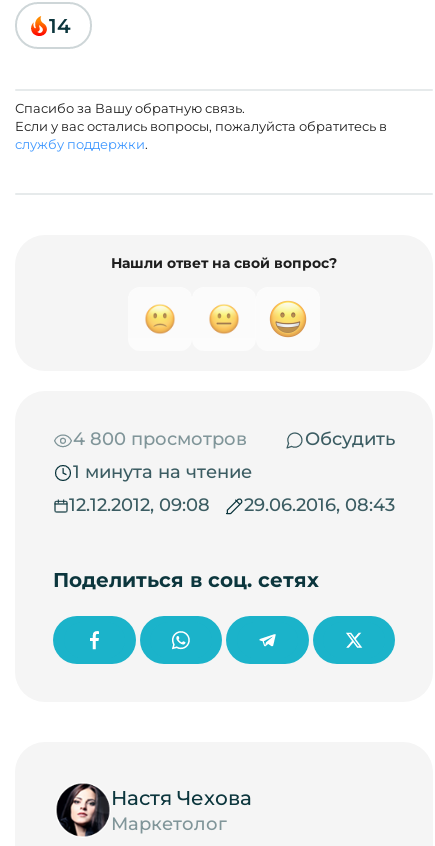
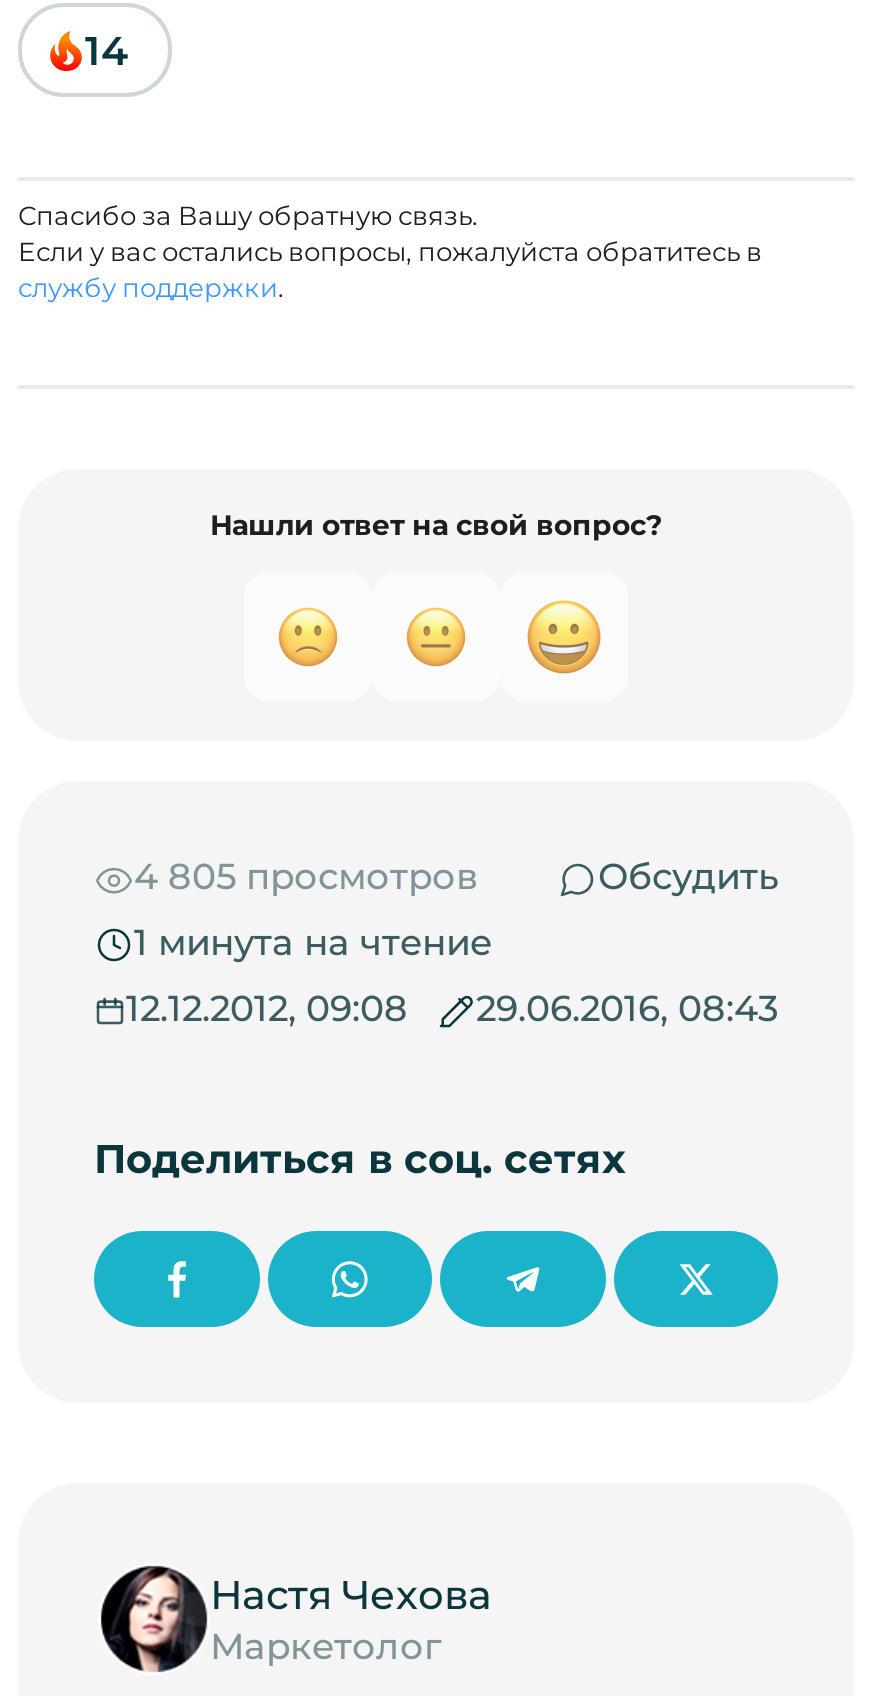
[73,428,247,450] 4 800 просмотров -> [134,855,478,899] 4 805 просмотров

